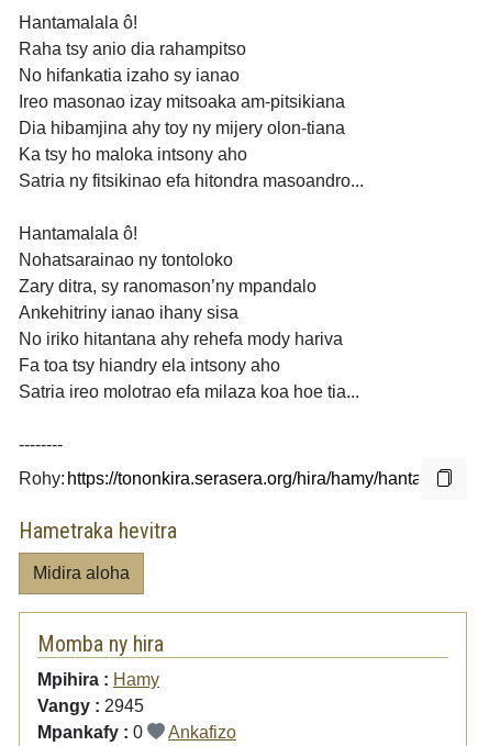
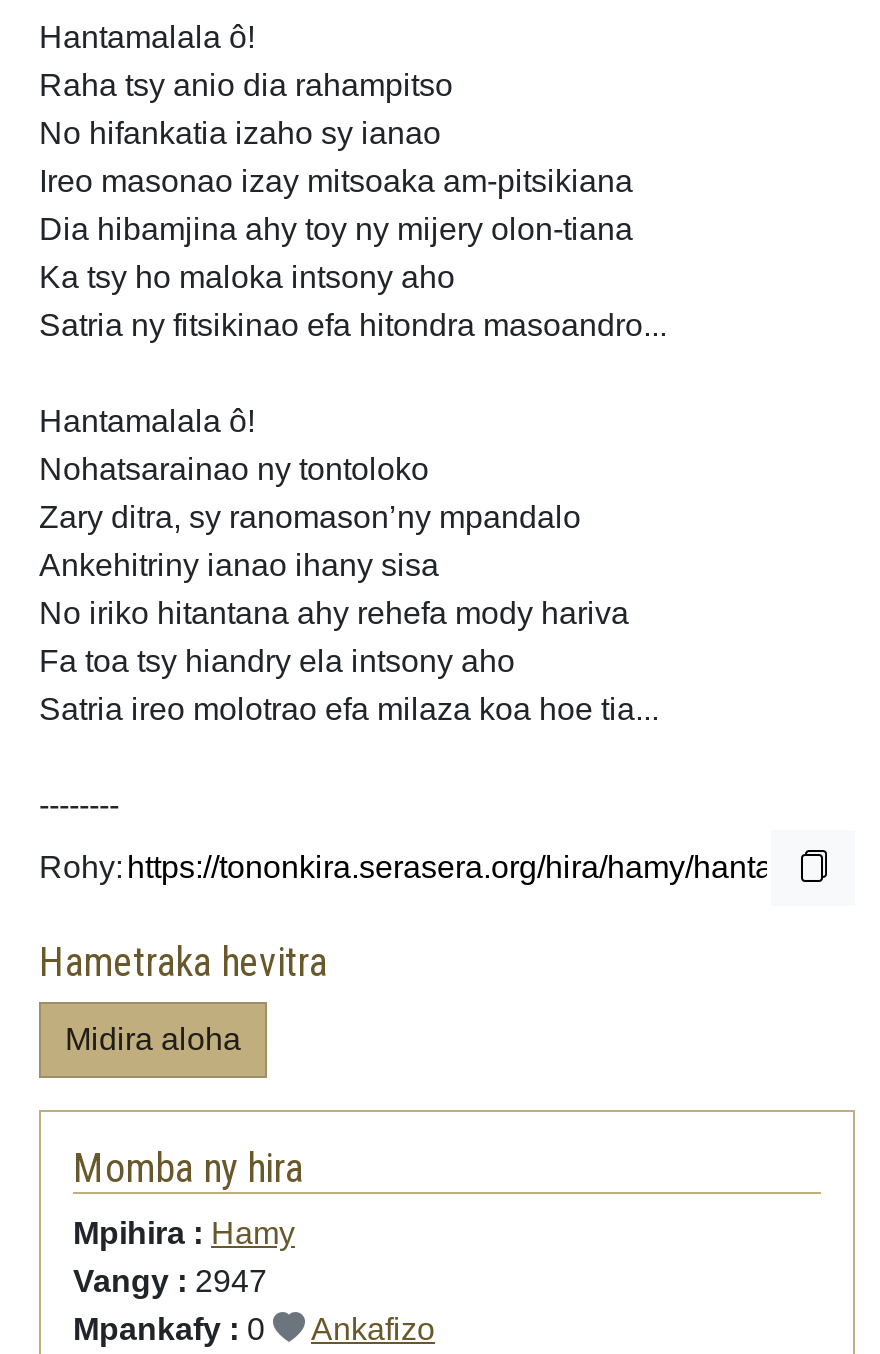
[37,696,144,715] Vangy : 2945 -> [73,1264,267,1298] Vangy : 2947

